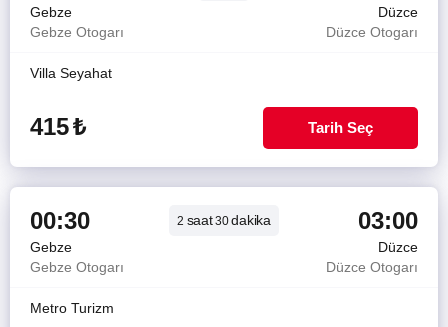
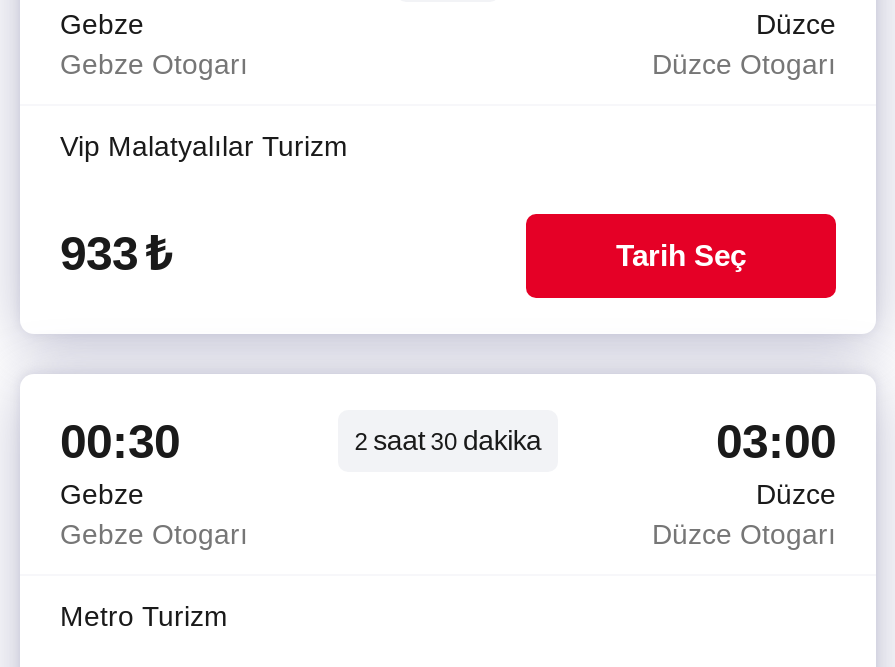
[30,65,112,81] Villa Seyahat -> [60,130,348,162] Vip Malatyalılar Turizm
[30,112,87,139] 415 ₺ -> [60,225,174,279] 933 ₺

